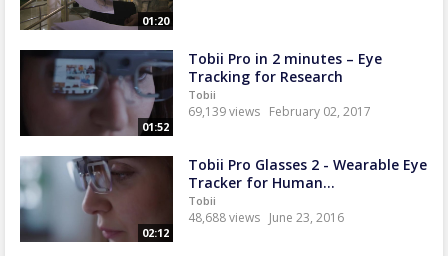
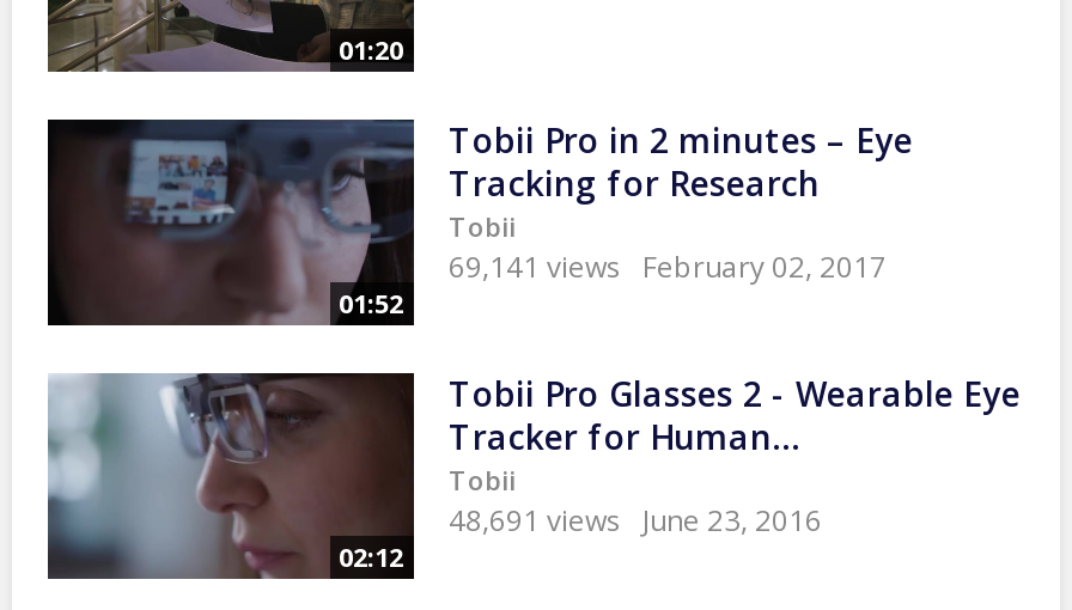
[187,103,370,120] 69,139 views February 02, 2017 -> [449,246,887,287] 69,141 views February 02, 2017
[187,209,343,226] 48,688 views June 23, 2016 -> [449,499,822,540] 48,691 views June 23, 2016

